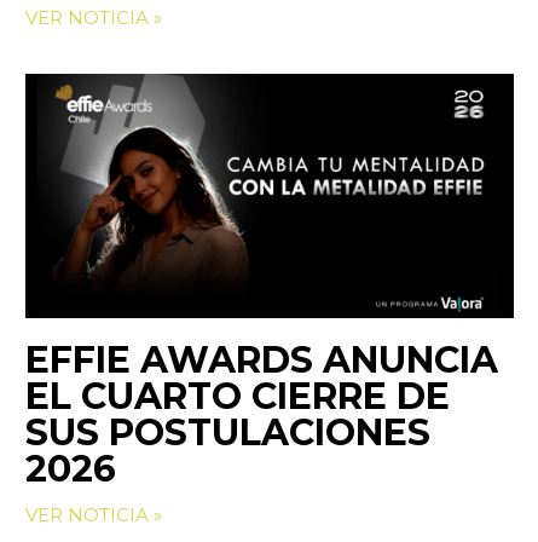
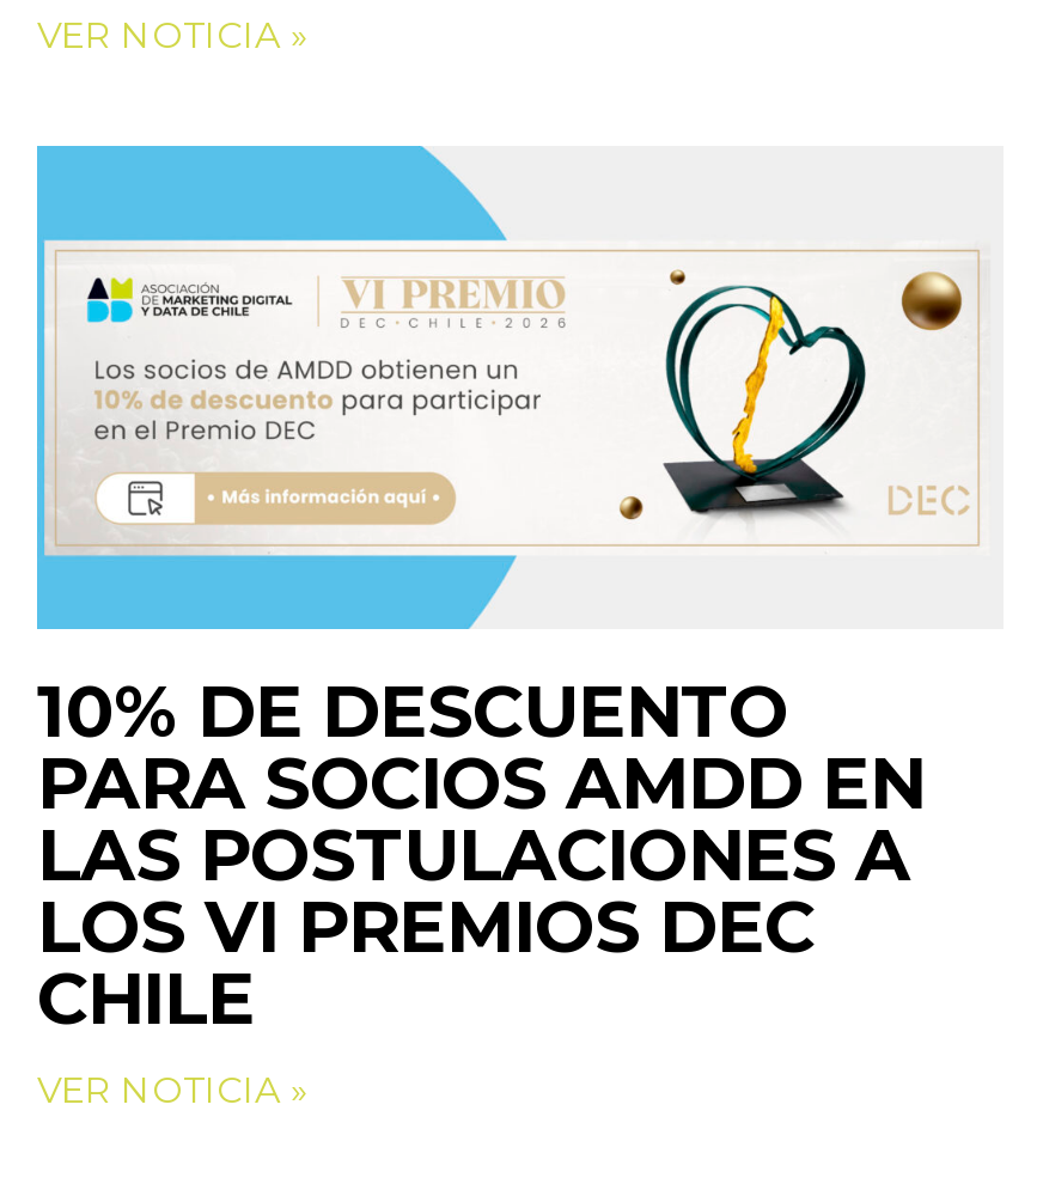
[24,73,515,492] [image] | EFFIE AWARDS ANUNCIA | EL CUARTO CIERRE DE | SUS POSTULACIONES | 2026 -> [35,144,1004,1044] [image] | 10% DE DESCUENTO | PARA SOCIOS AMDD EN | LAS POSTULACIONES A | LOS VI PREMIOS DEC | CHILE

